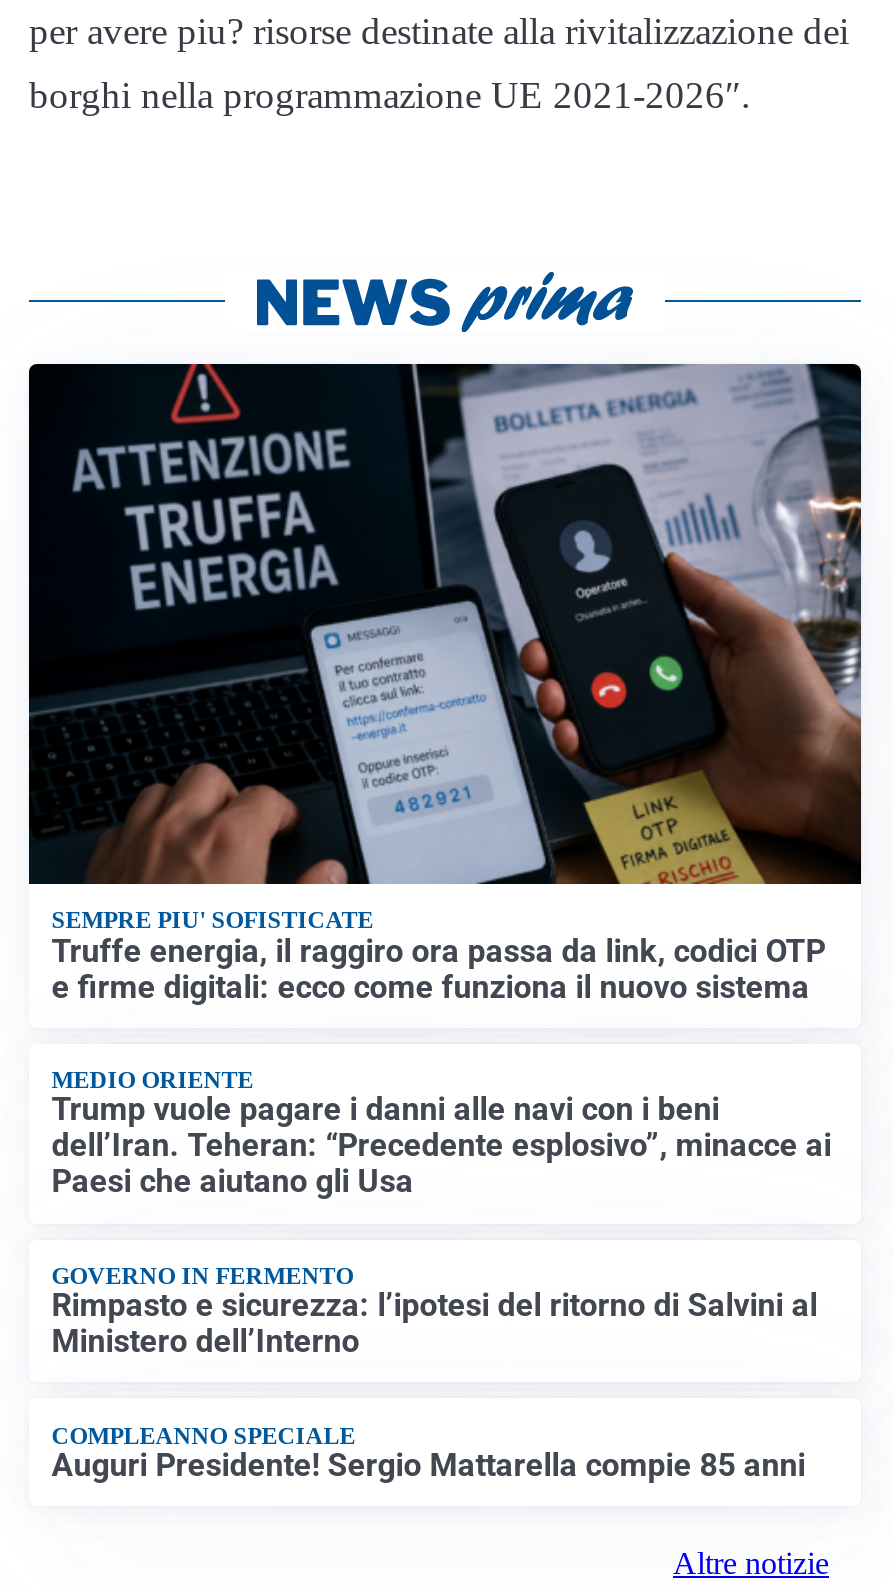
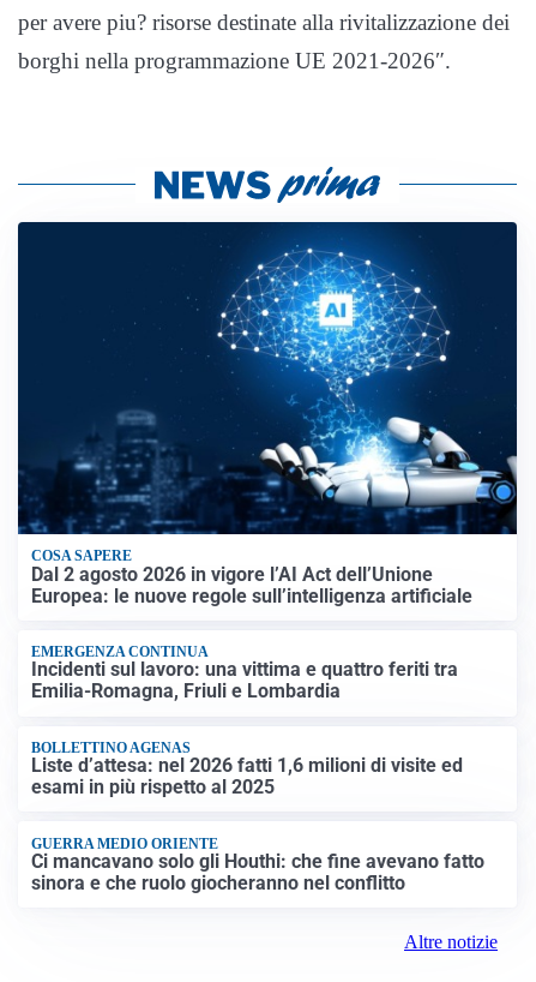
[27,362,863,1005] [image] | SEMPRE PIU' SOFISTICATE | Truffe energia, il raggiro ora passa da link, codici OTP | e firme digitali: ecco come funziona il nuovo sistema -> [17,221,518,607] [image] | COSA SAPERE | Dal 2 agosto 2026 in vigore l’AI Act dell’Unione | Europea: le nuove regole sull’intelligenza artificiale
[51,1066,831,1201] MEDIO ORIENTE | Trump vuole pagare i danni alle navi con i beni | dell’Iran. Teheran: “Precedente esplosivo”, minacce ai | Paesi che aiutano gli Usa -> [31,644,458,703] EMERGENZA CONTINUA | Incidenti sul lavoro: una vittima e quattro feriti tra | Emilia-Romagna, Friuli e Lombardia
[51,1262,817,1360] GOVERNO IN FERMENTO | Rimpasto e sicurezza: l’ipotesi del ritorno di Salvini al | Ministero dell’Interno -> [31,739,463,799] BOLLETTINO AGENAS | Liste d’attesa: nel 2026 fatti 1,6 milioni di visite ed | esami in più rispetto al 2025
[51,1421,805,1484] COMPLEANNO SPECIALE | Auguri Presidente! Sergio Mattarella compie 85 anni -> [31,835,485,894] GUERRA MEDIO ORIENTE | Ci mancavano solo gli Houthi: che fine avevano fatto | sinora e che ruolo giocheranno nel conflitto

